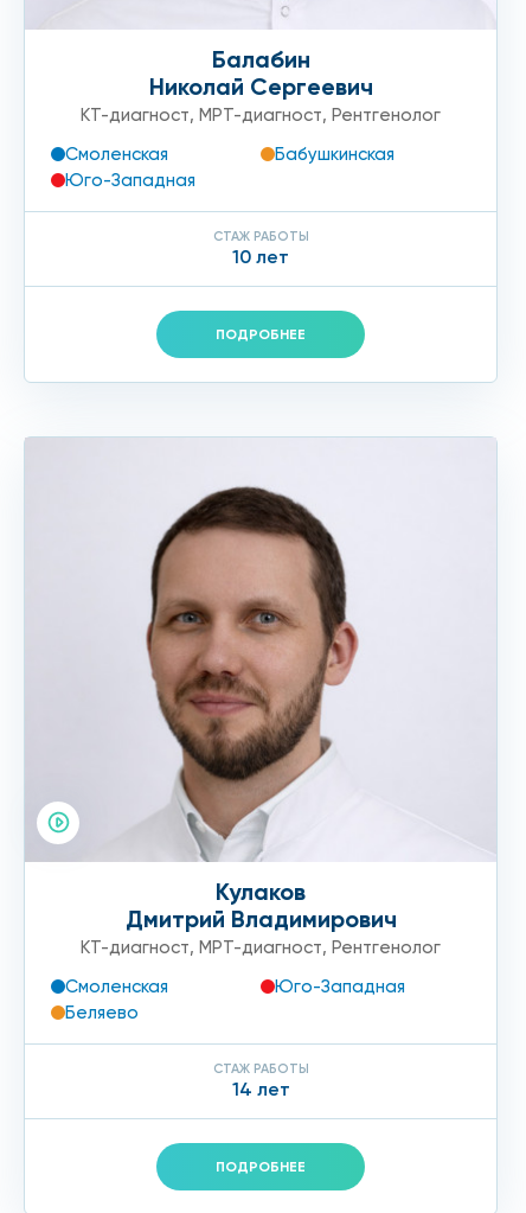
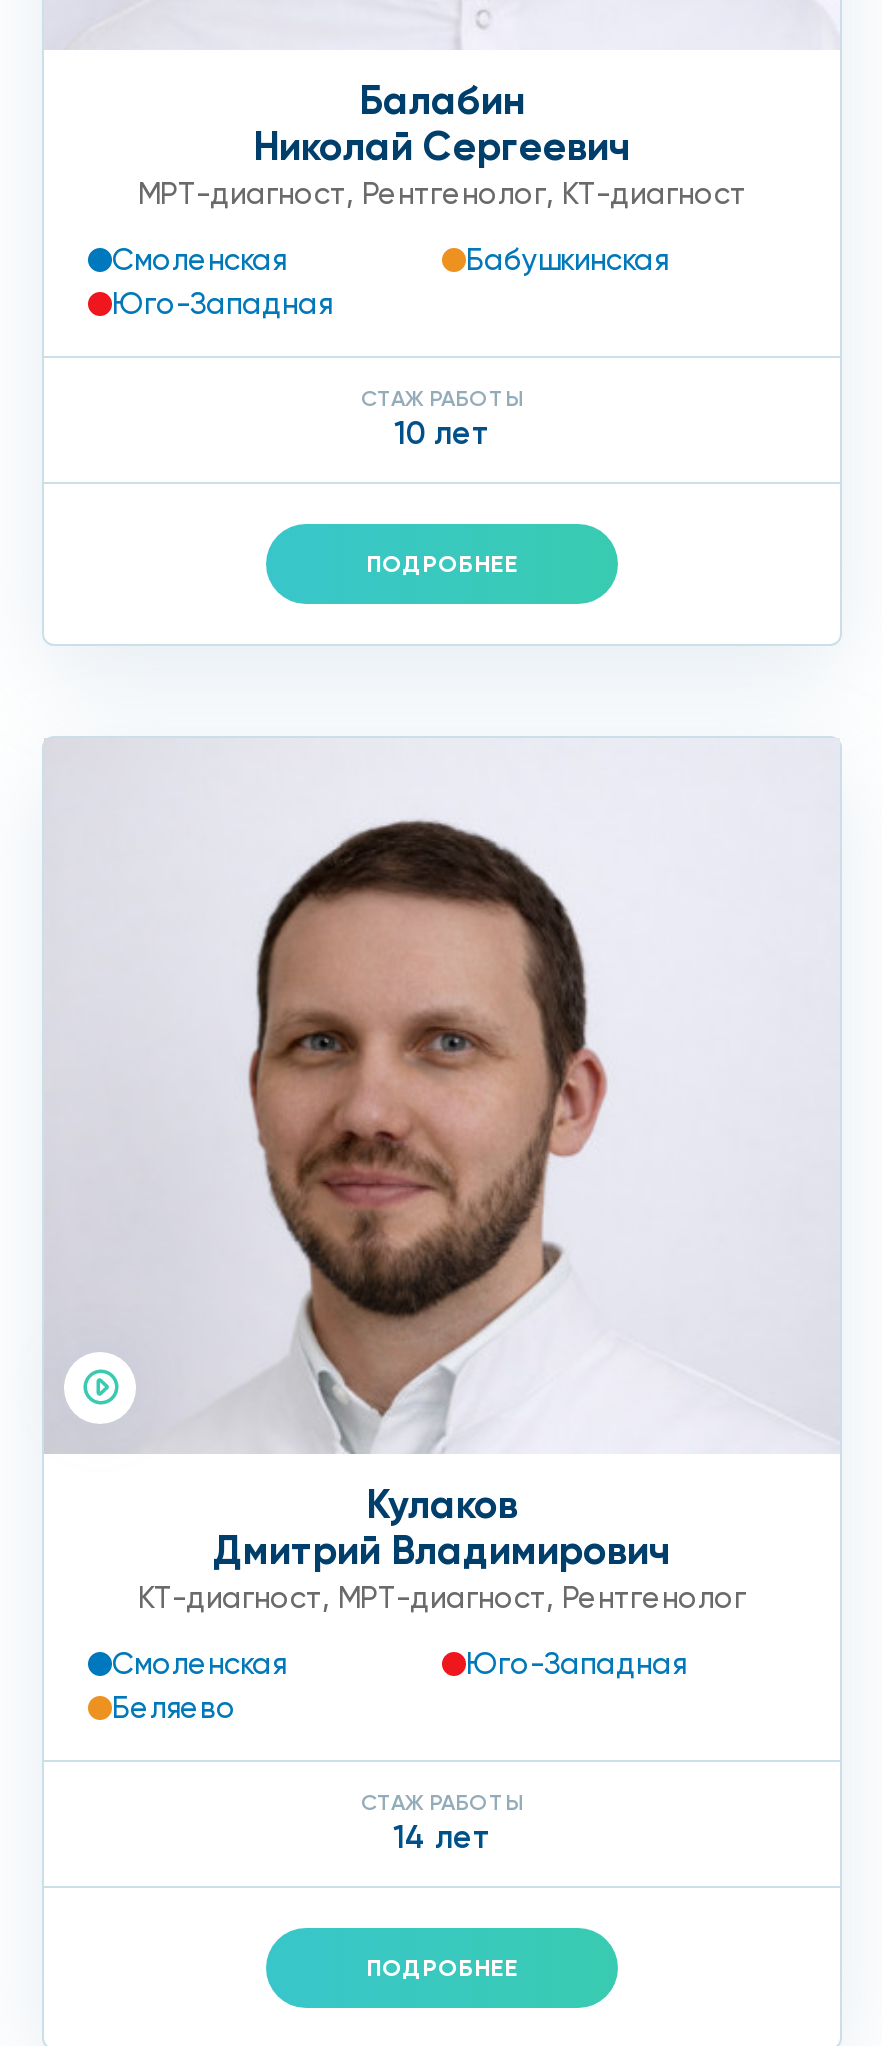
[81,104,441,125] КТ-диагност, МРТ-диагност, Рентгенолог -> [138,175,746,211] МРТ-диагност, Рентгенолог, КТ-диагност

